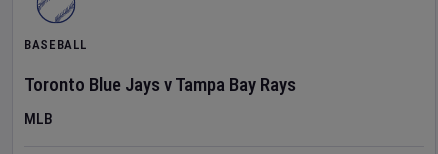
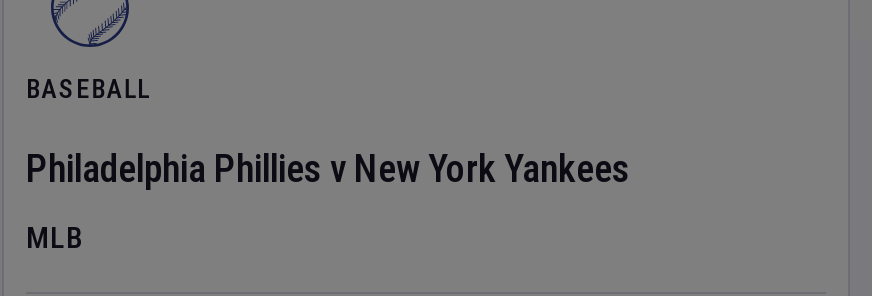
[24,73,296,96] Toronto Blue Jays v Tampa Bay Rays -> [26,146,630,192] Philadelphia Phillies v New York Yankees

